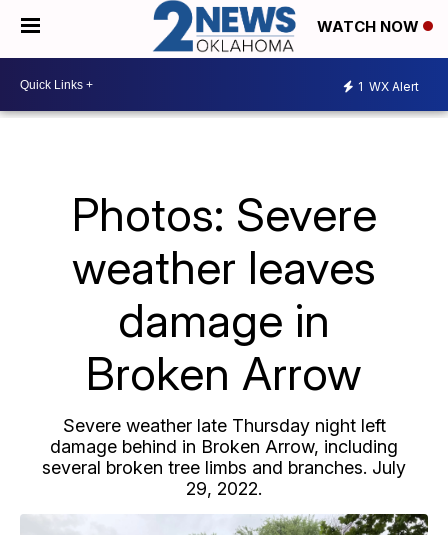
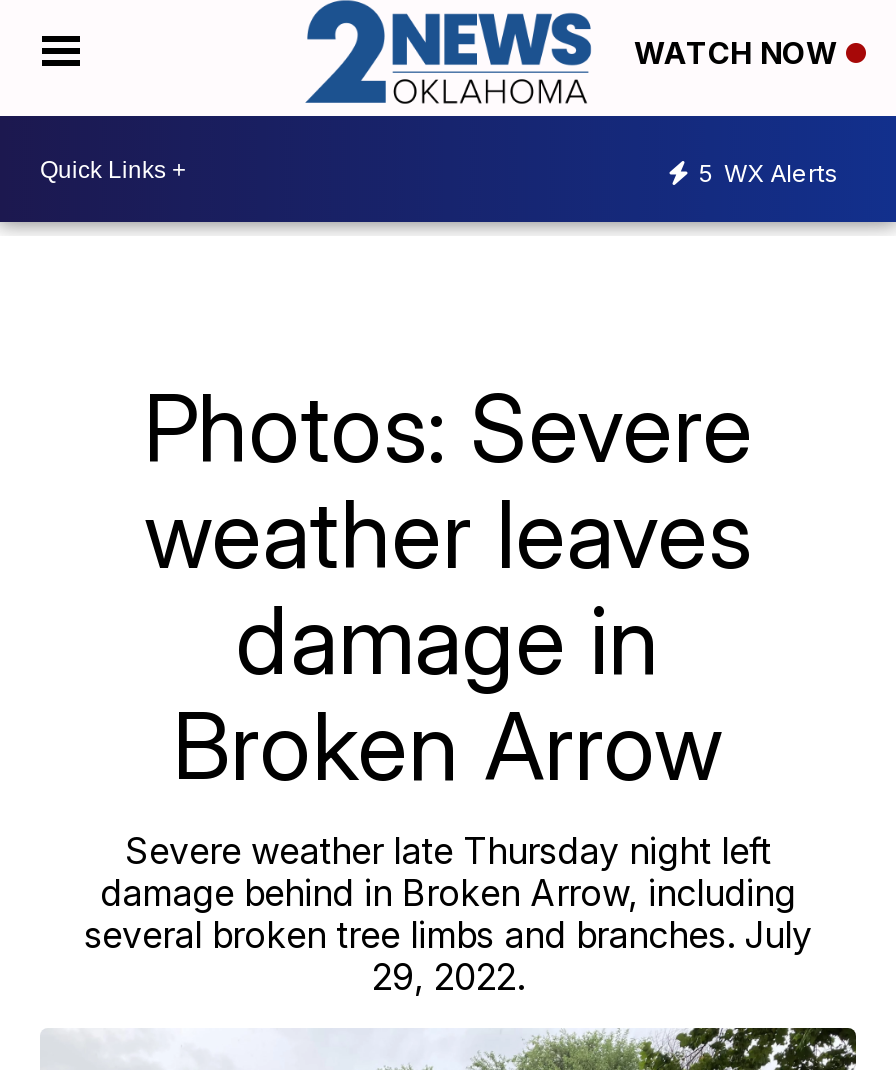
[358,79,419,94] 1 WX Alert -> [698,157,838,187] 5 WX Alerts

